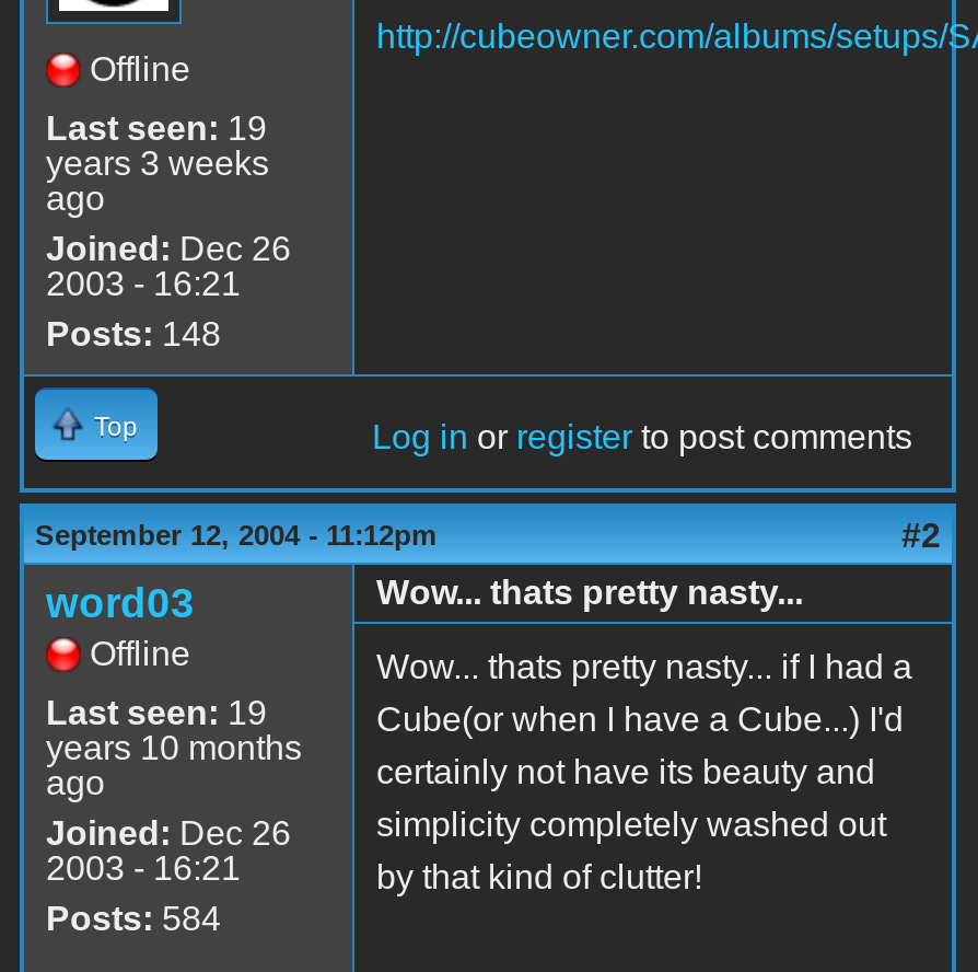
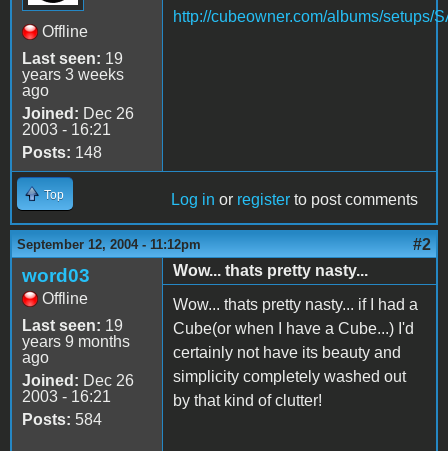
[46,729,302,766] years 10 months -> [22,333,130,350] years 9 months

